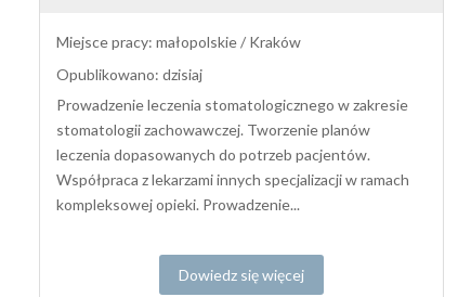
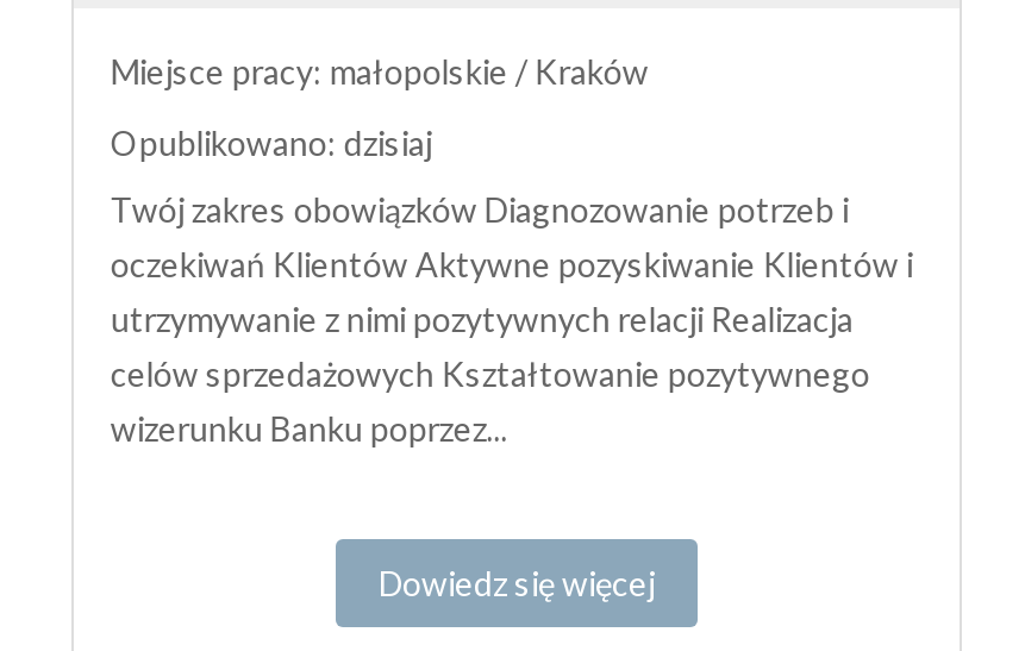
[57,96,410,214] Prowadzenie leczenia stomatologicznego w zakresie | stomatologii zachowawczej. Tworzenie planów | leczenia dopasowanych do potrzeb pacjentów. | Współpraca z lekarzami innych specjalizacji w ramach | kompleksowej opieki. Prowadzenie... -> [110,190,913,450] Twój zakres obowiązków Diagnozowanie potrzeb i | oczekiwań Klientów Aktywne pozyskiwanie Klientów i | utrzymywanie z nimi pozytywnych relacji Realizacja | celów sprzedażowych Kształtowanie pozytywnego | wizerunku Banku poprzez...

